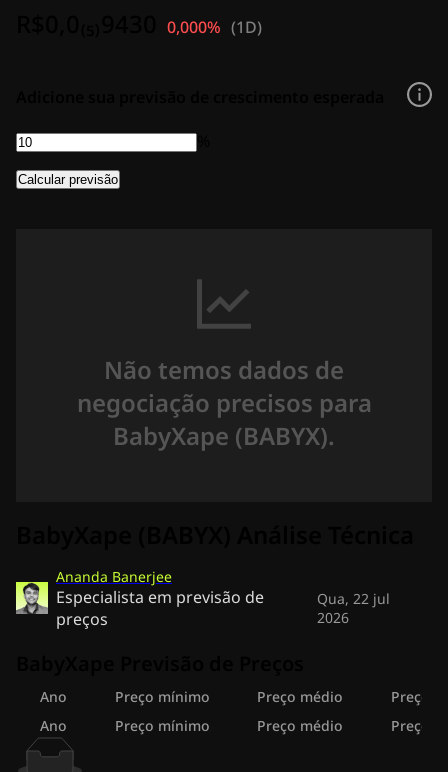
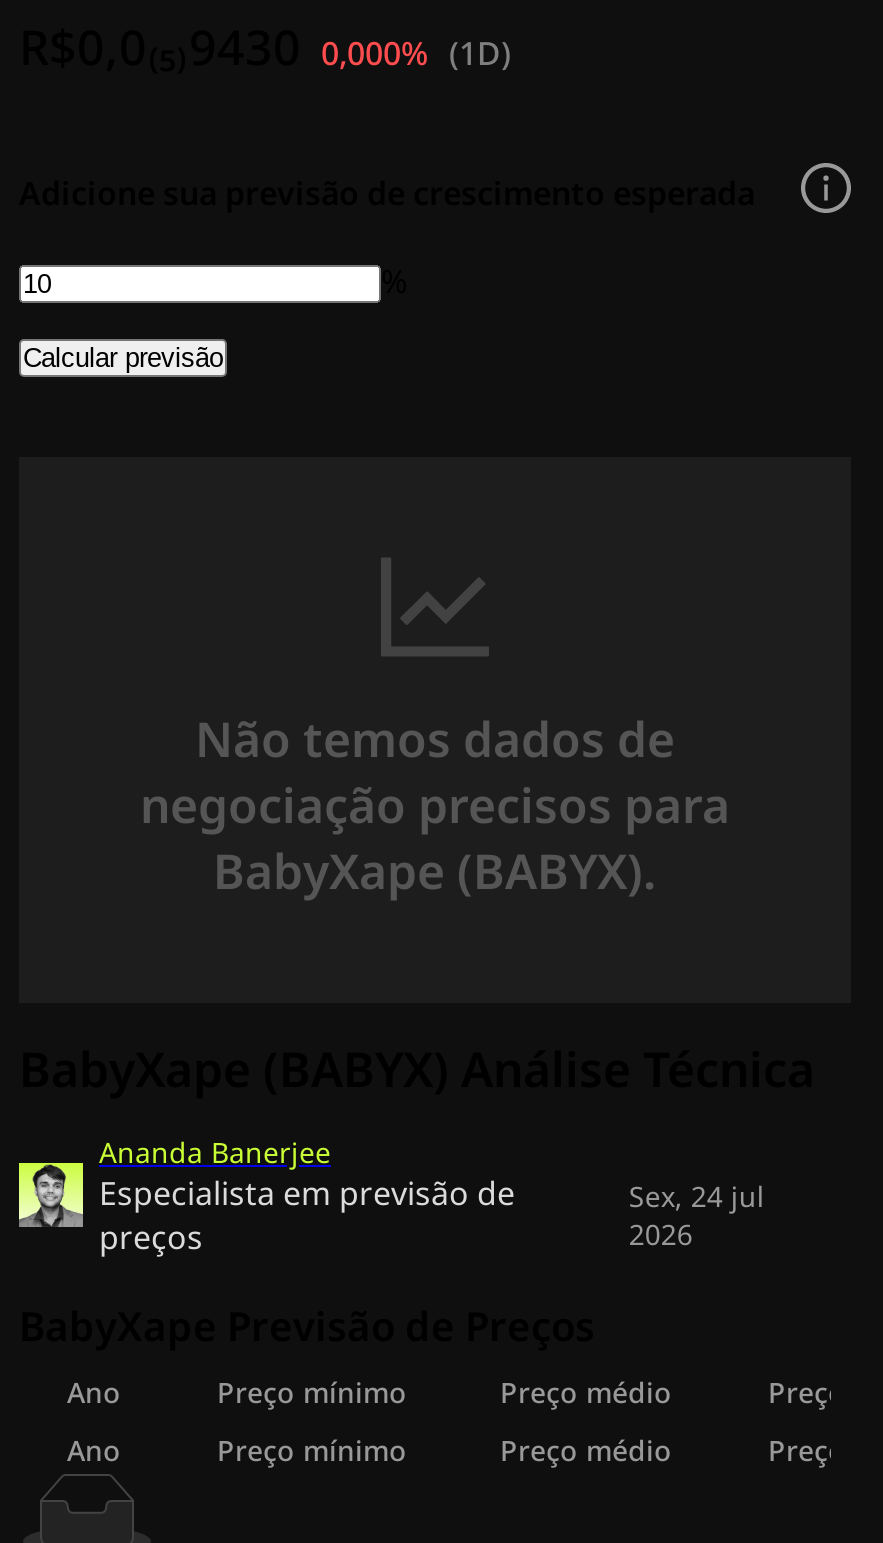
[317,589,390,608] Qua, 22 jul -> [629,1177,765,1215] Sex, 24 jul

